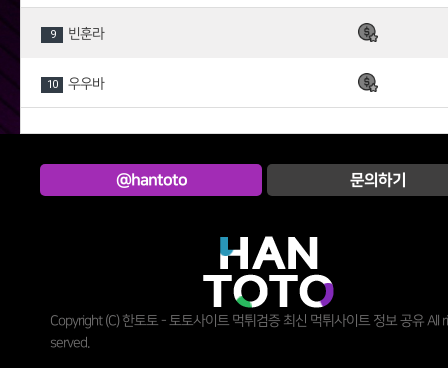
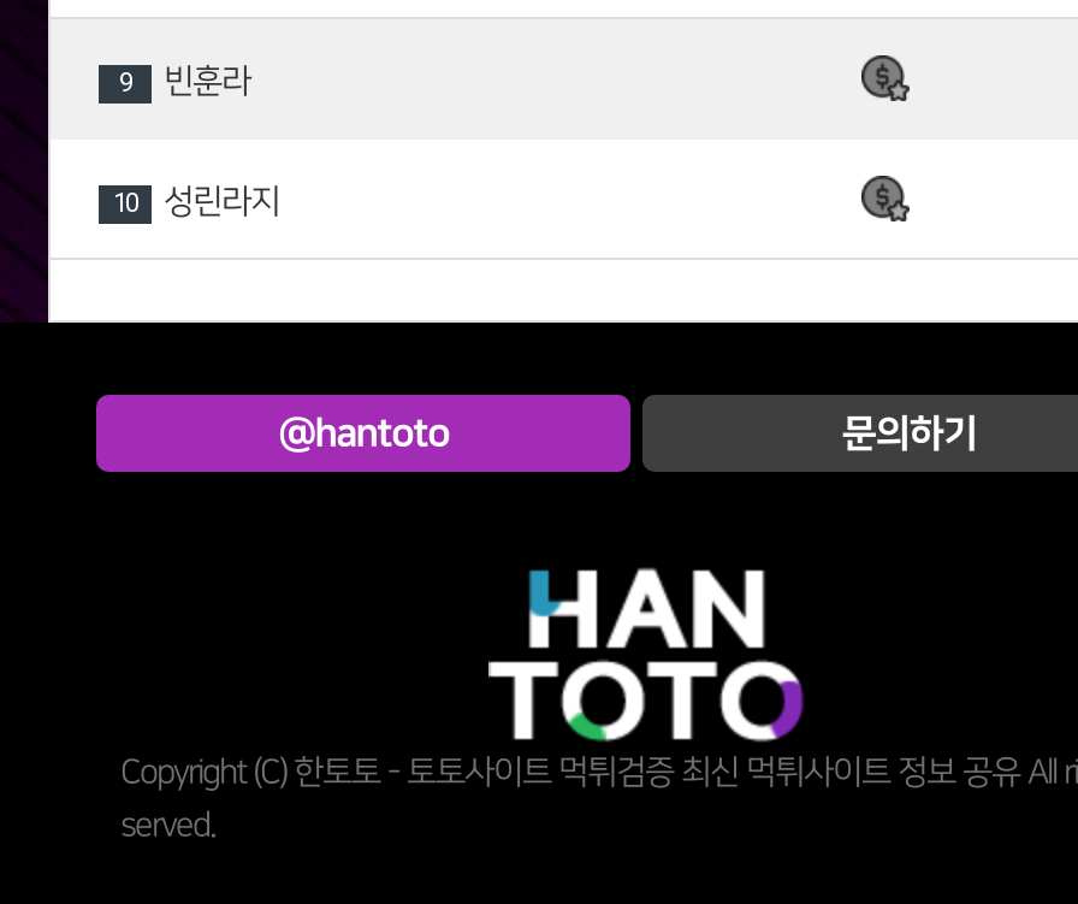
[68,76,104,91] 우우바 -> [164,183,279,219] 성린라지

